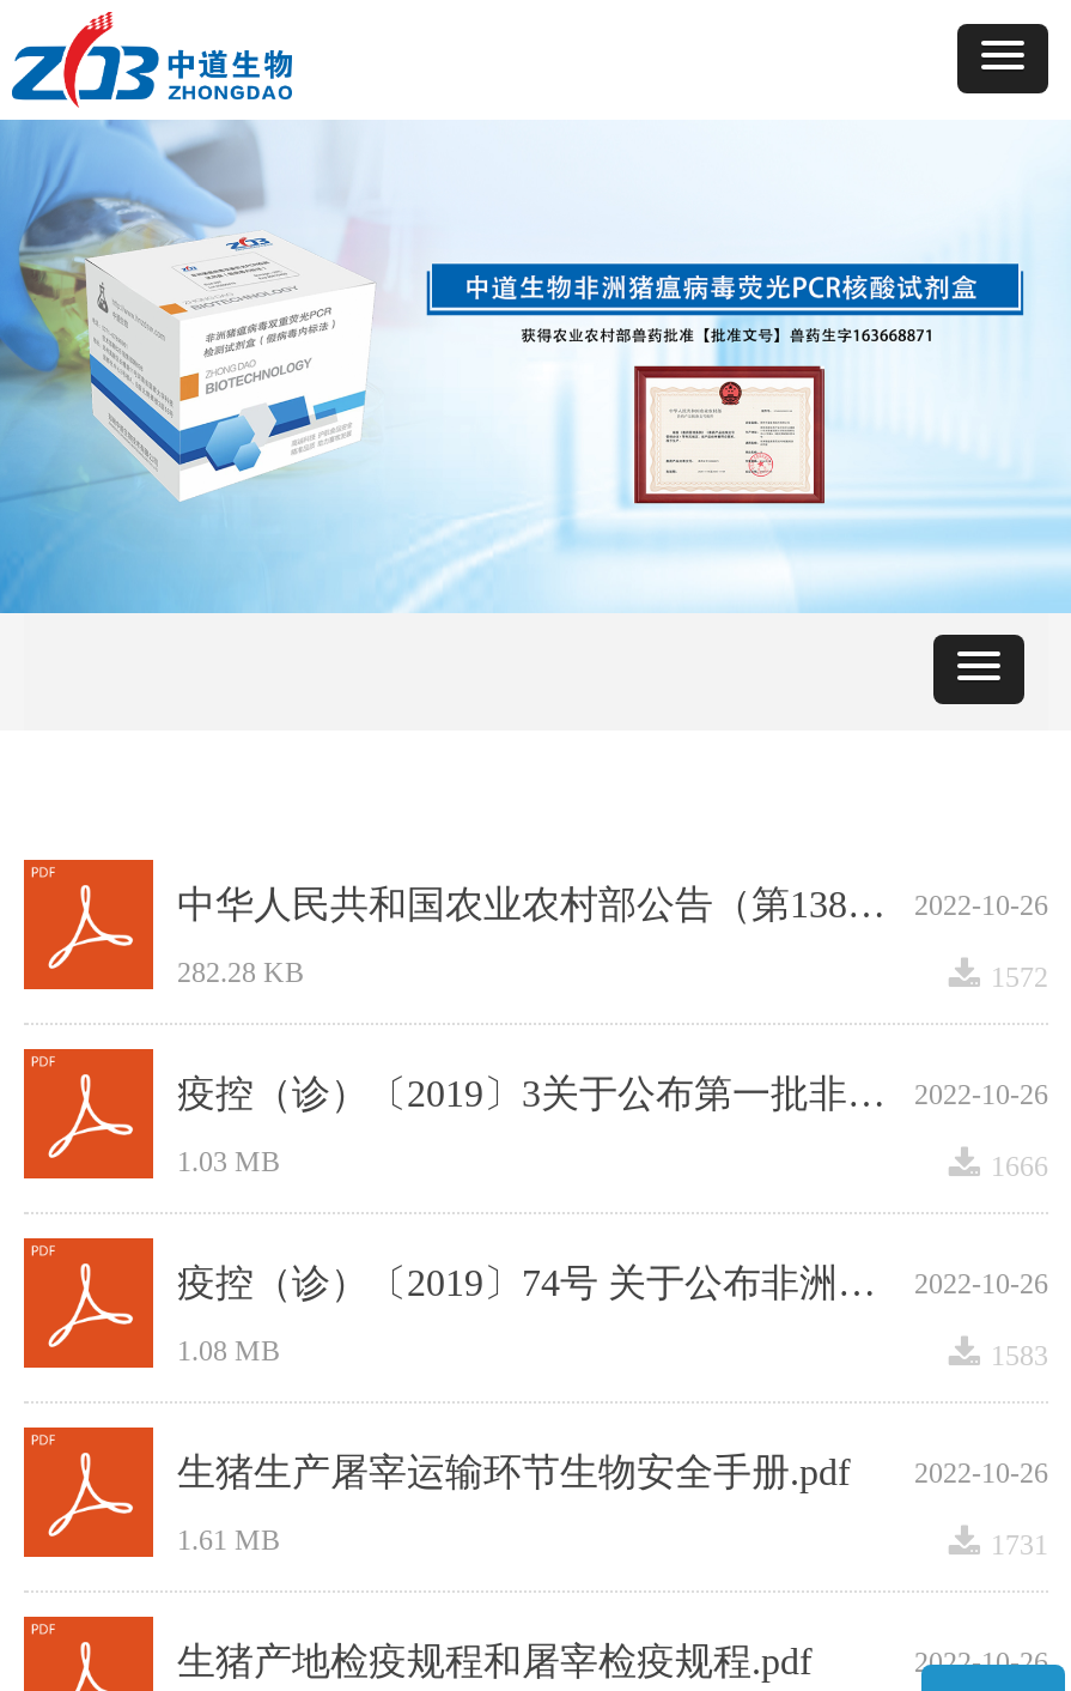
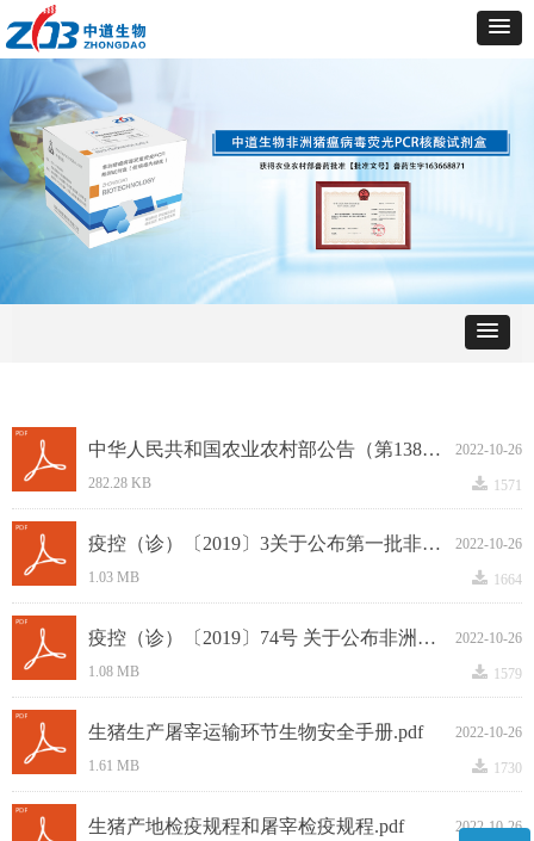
[945,953,1048,994] 끂 1572 -> [471,474,522,494] 끂 1571
[945,1143,1048,1183] 끂 1666 -> [471,568,522,588] 끂 1664
[945,1332,1048,1372] 끂 1583 -> [471,662,522,682] 끂 1579
[945,1521,1048,1562] 끂 1731 -> [471,756,522,777] 끂 1730

